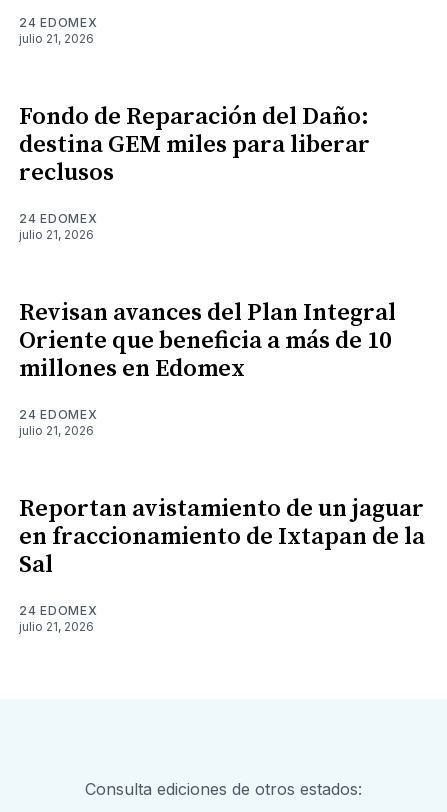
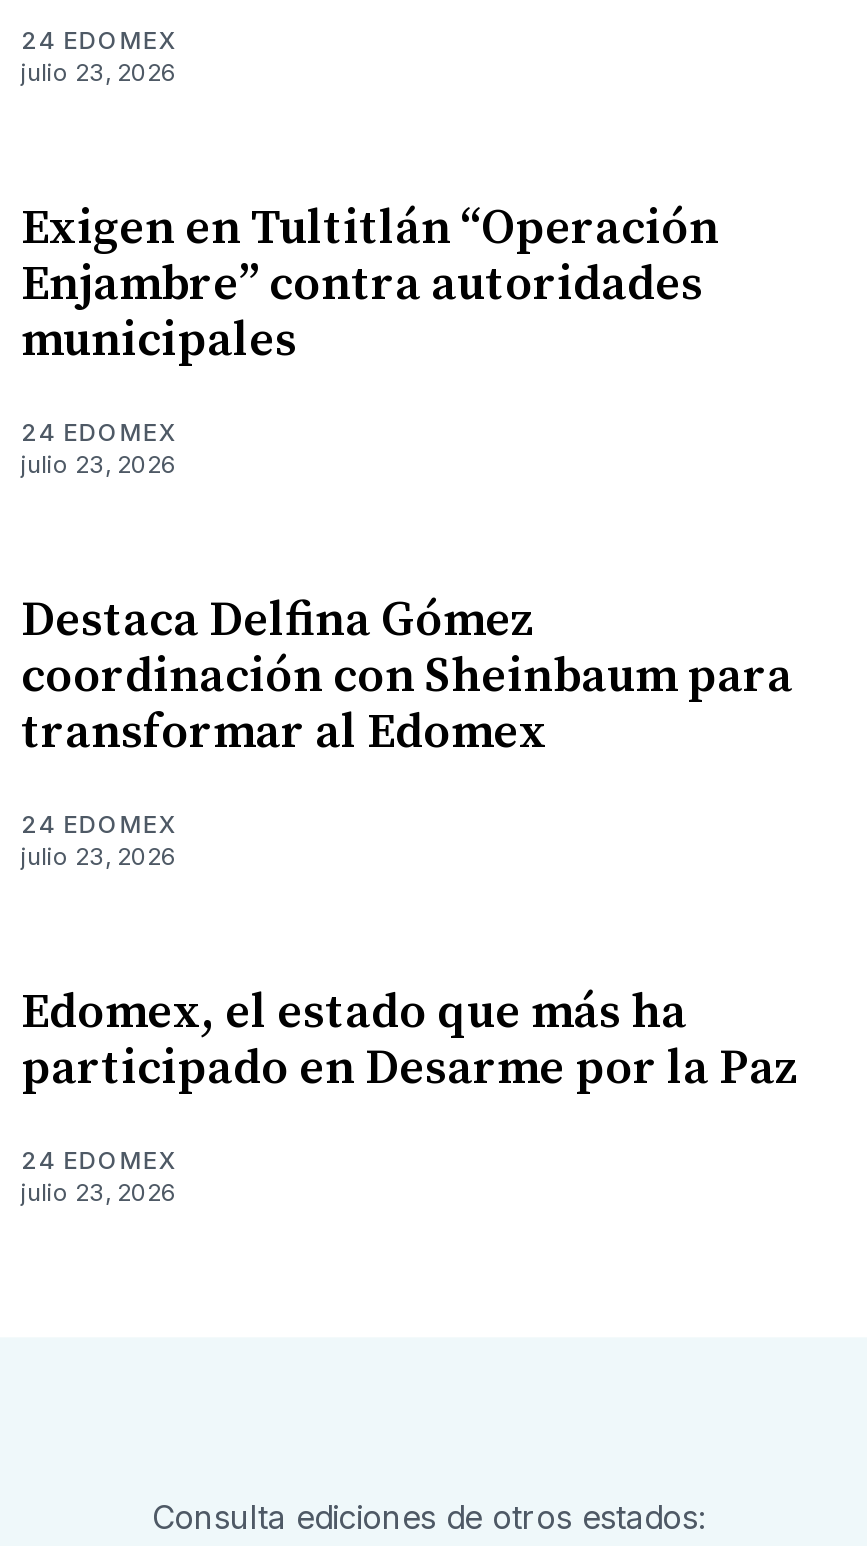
[19,31,94,46] julio 21, 2026 -> [21,57,177,87] julio 23, 2026
[19,102,370,188] Fondo de Reparación del Daño: | destina GEM miles para liberar | reclusos -> [21,199,719,371] Exigen en Tultitlán “Operación | Enjambre” contra autoridades | municipales
[19,227,94,242] julio 21, 2026 -> [21,449,177,479] julio 23, 2026
[19,298,396,384] Revisan avances del Plan Integral | Oriente que beneficia a más de 10 | millones en Edomex -> [21,591,793,763] Destaca Delfina Gómez | coordinación con Sheinbaum para | transformar al Edomex
[19,423,94,438] julio 21, 2026 -> [21,841,177,871] julio 23, 2026
[19,494,425,580] Reportan avistamiento de un jaguar | en fraccionamiento de Ixtapan de la | Sal -> [21,983,797,1099] Edomex, el estado que más ha | participado en Desarme por la Paz
[19,619,94,634] julio 21, 2026 -> [21,1177,177,1207] julio 23, 2026

